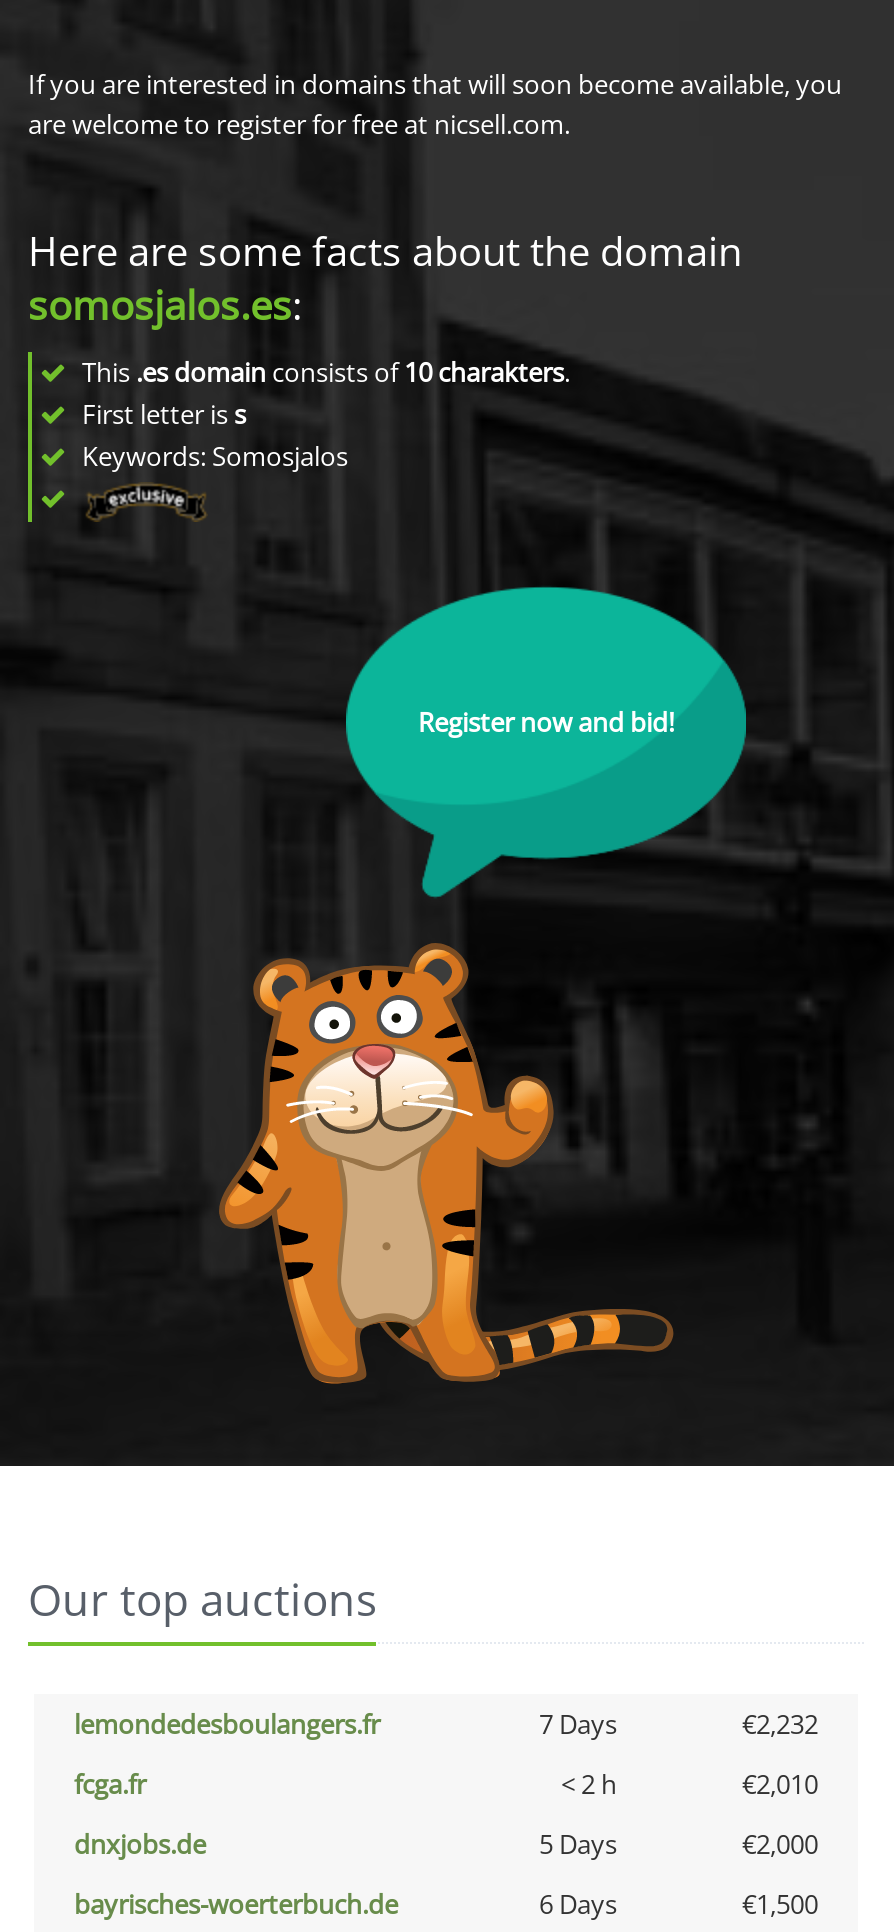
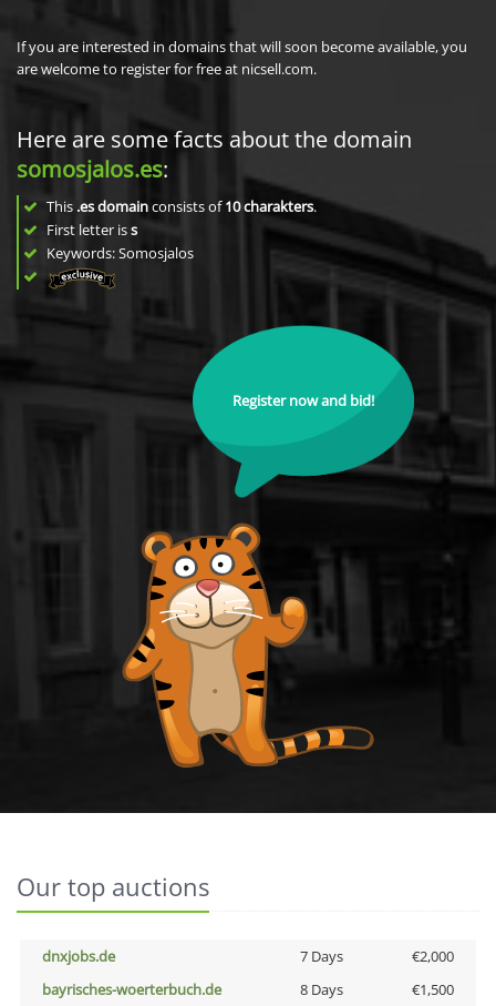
[74,1705,818,1801] lemondedesboulangers.fr | 7 Days | €2,232 | fcga.fr | < 2 h | €2,010 -> none
[539,1825,617,1861] 5 Days -> [299,946,343,966] 7 Days
[539,1885,617,1921] 6 Days -> [299,979,343,999] 8 Days

